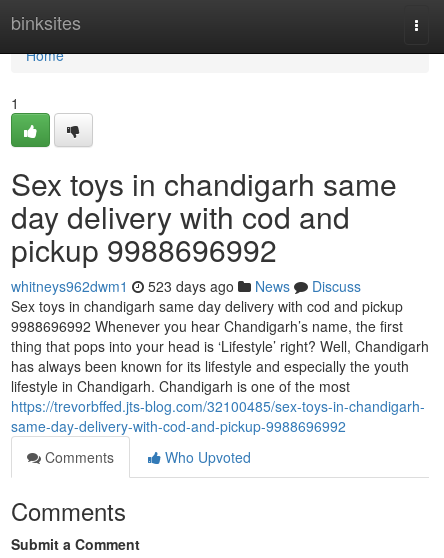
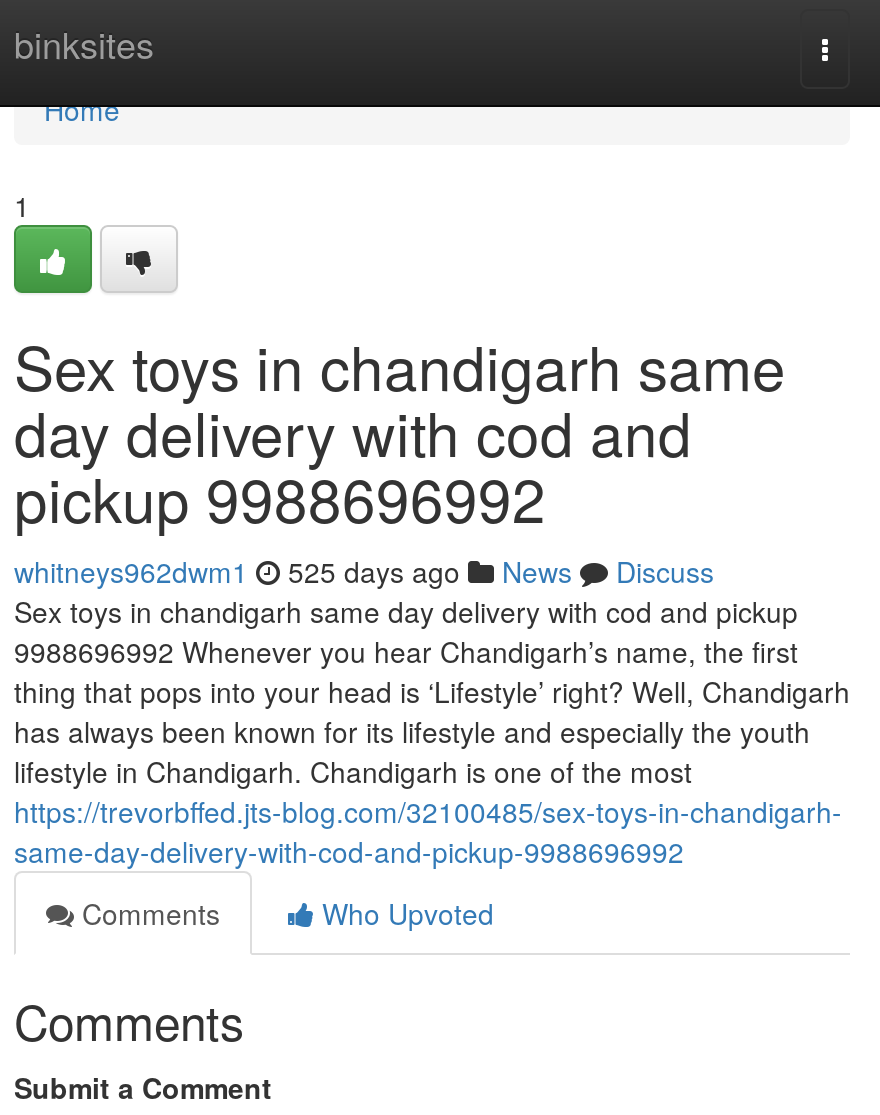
[11,276,361,296] whitneys962dwm1 523 days ago News Discuss -> [14,551,714,591] whitneys962dwm1 525 days ago News Discuss

